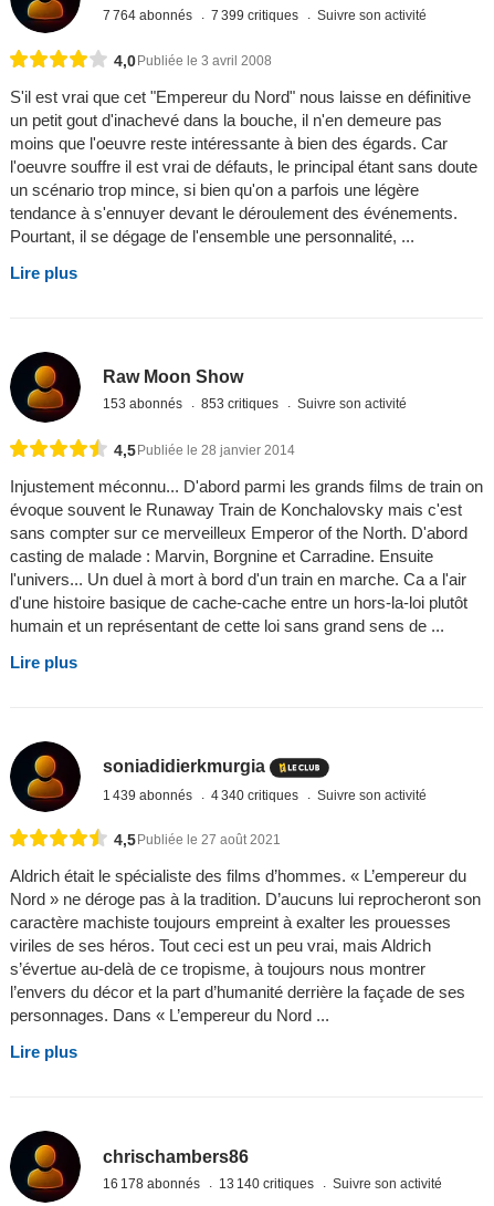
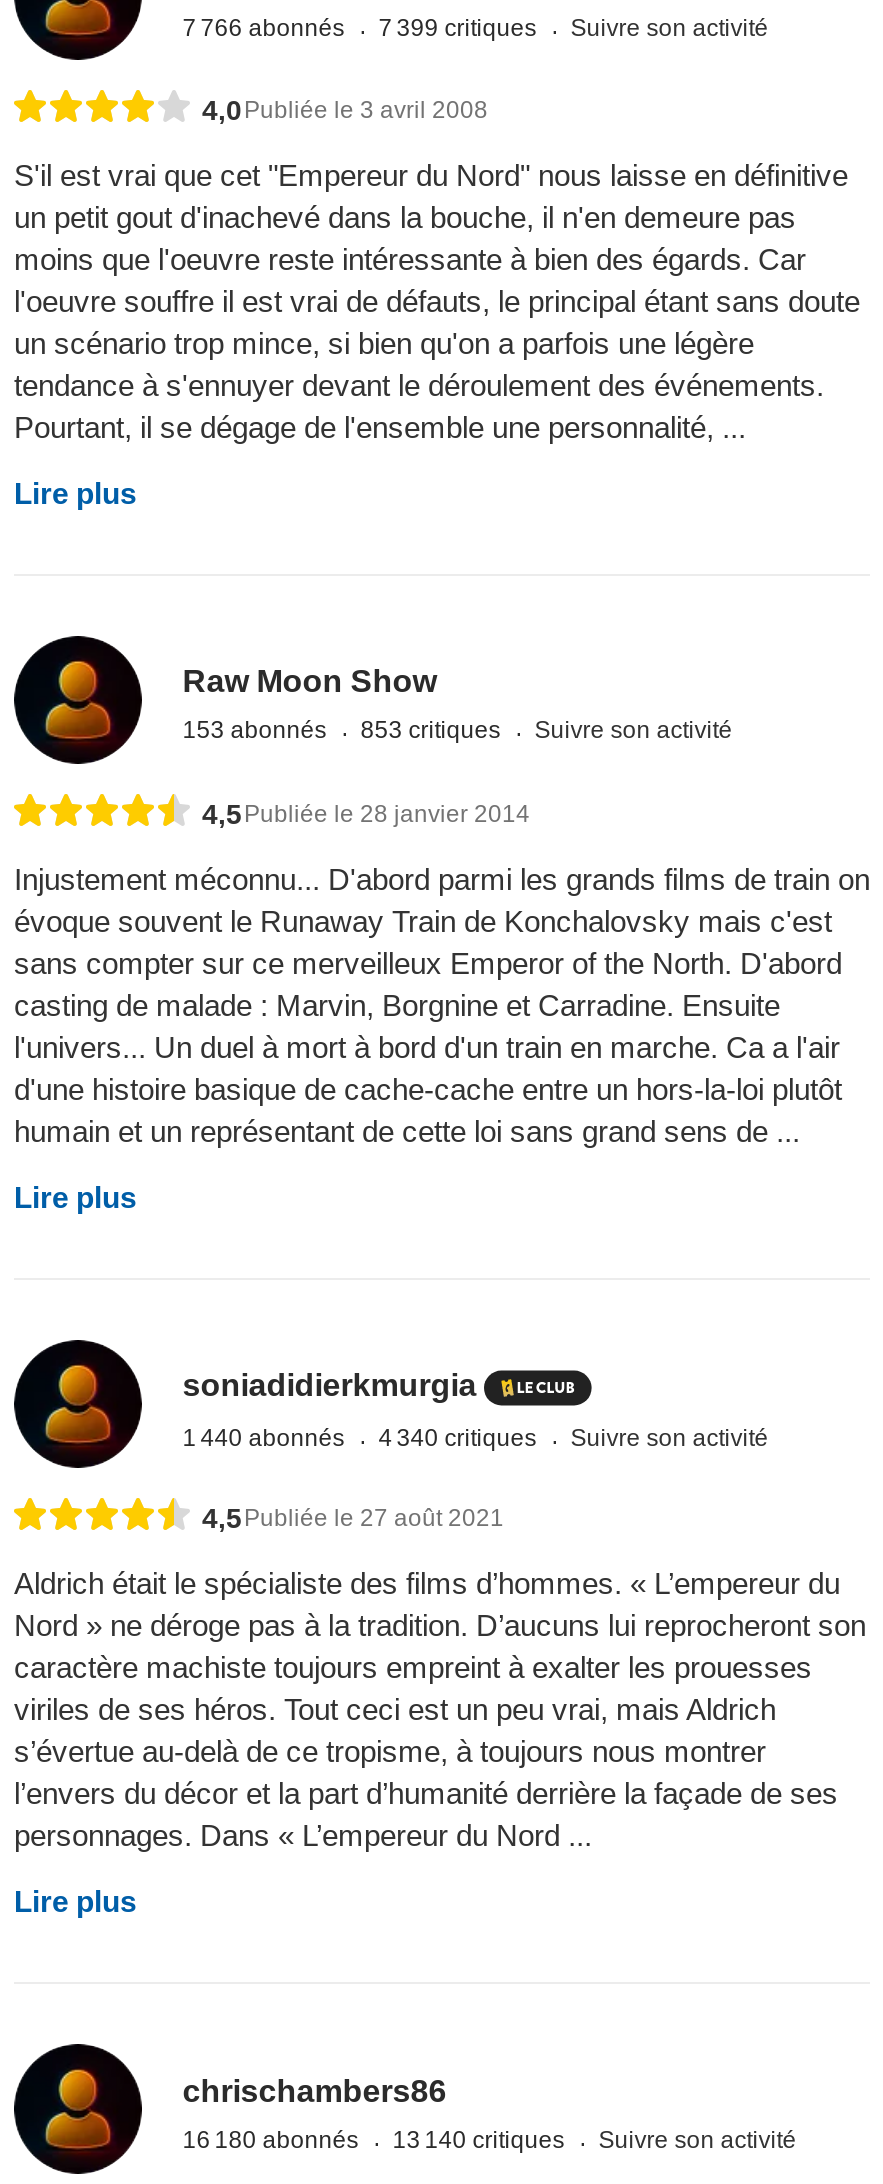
[103,8,427,23] 7 764 abonnés 7 399 critiques Suivre son activité -> [182,14,768,42] 7 766 abonnés 7 399 critiques Suivre son activité
[103,787,427,803] 1 439 abonnés 4 340 critiques Suivre son activité -> [182,1423,768,1451] 1 440 abonnés 4 340 critiques Suivre son activité
[103,1176,442,1192] 16 178 abonnés 13 140 critiques Suivre son activité -> [182,2126,796,2154] 16 180 abonnés 13 140 critiques Suivre son activité

